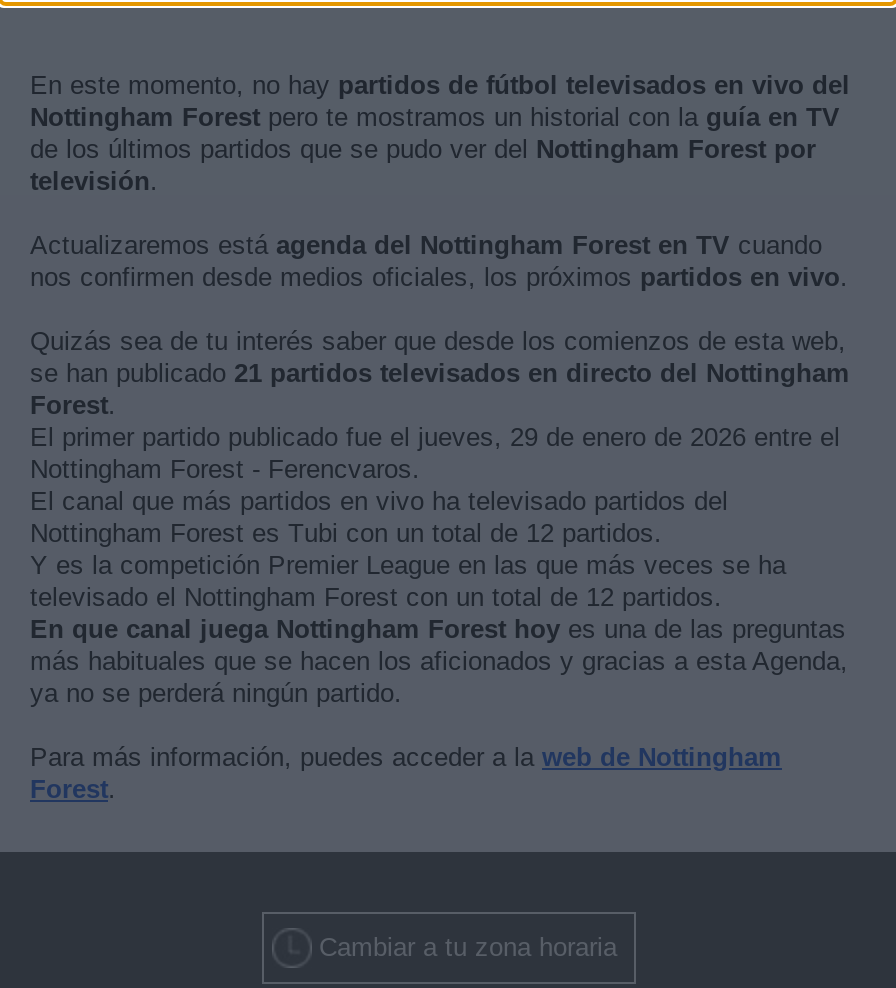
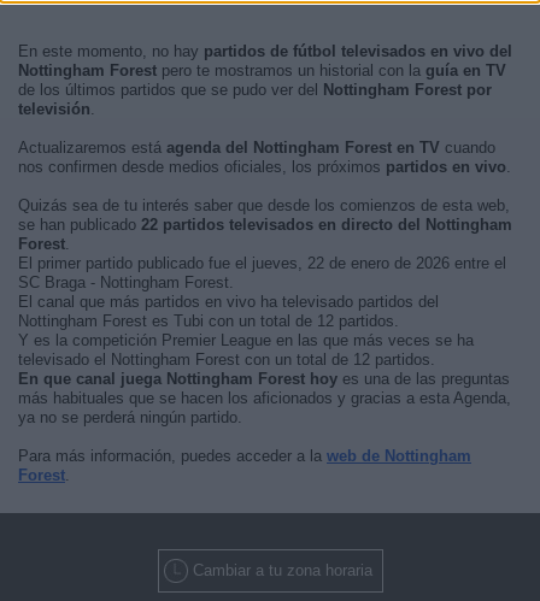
[30,358,850,388] se han publicado 21 partidos televisados en directo del Nottingham -> [18,216,512,234] se han publicado 22 partidos televisados en directo del Nottingham
[30,422,840,484] El primer partido publicado fue el jueves, 29 de enero de 2026 entre el | Nottingham Forest - Ferencvaros. -> [18,254,506,291] El primer partido publicado fue el jueves, 22 de enero de 2026 entre el | SC Braga - Nottingham Forest.

